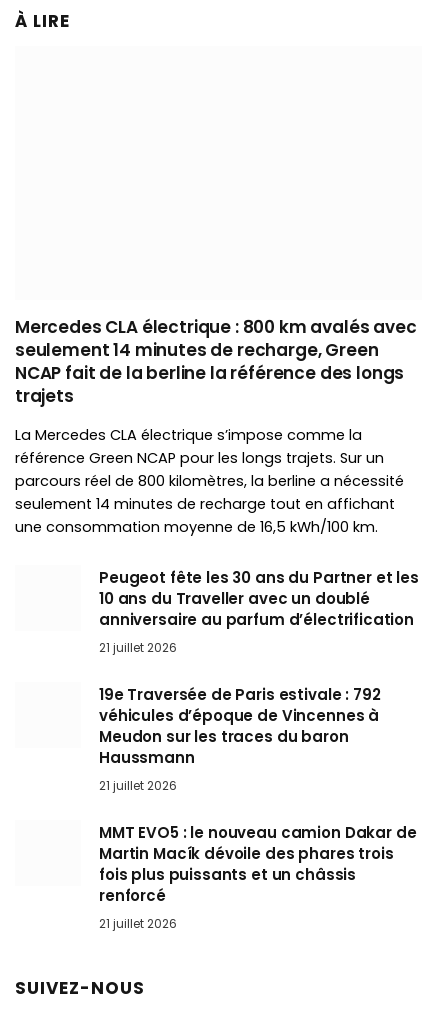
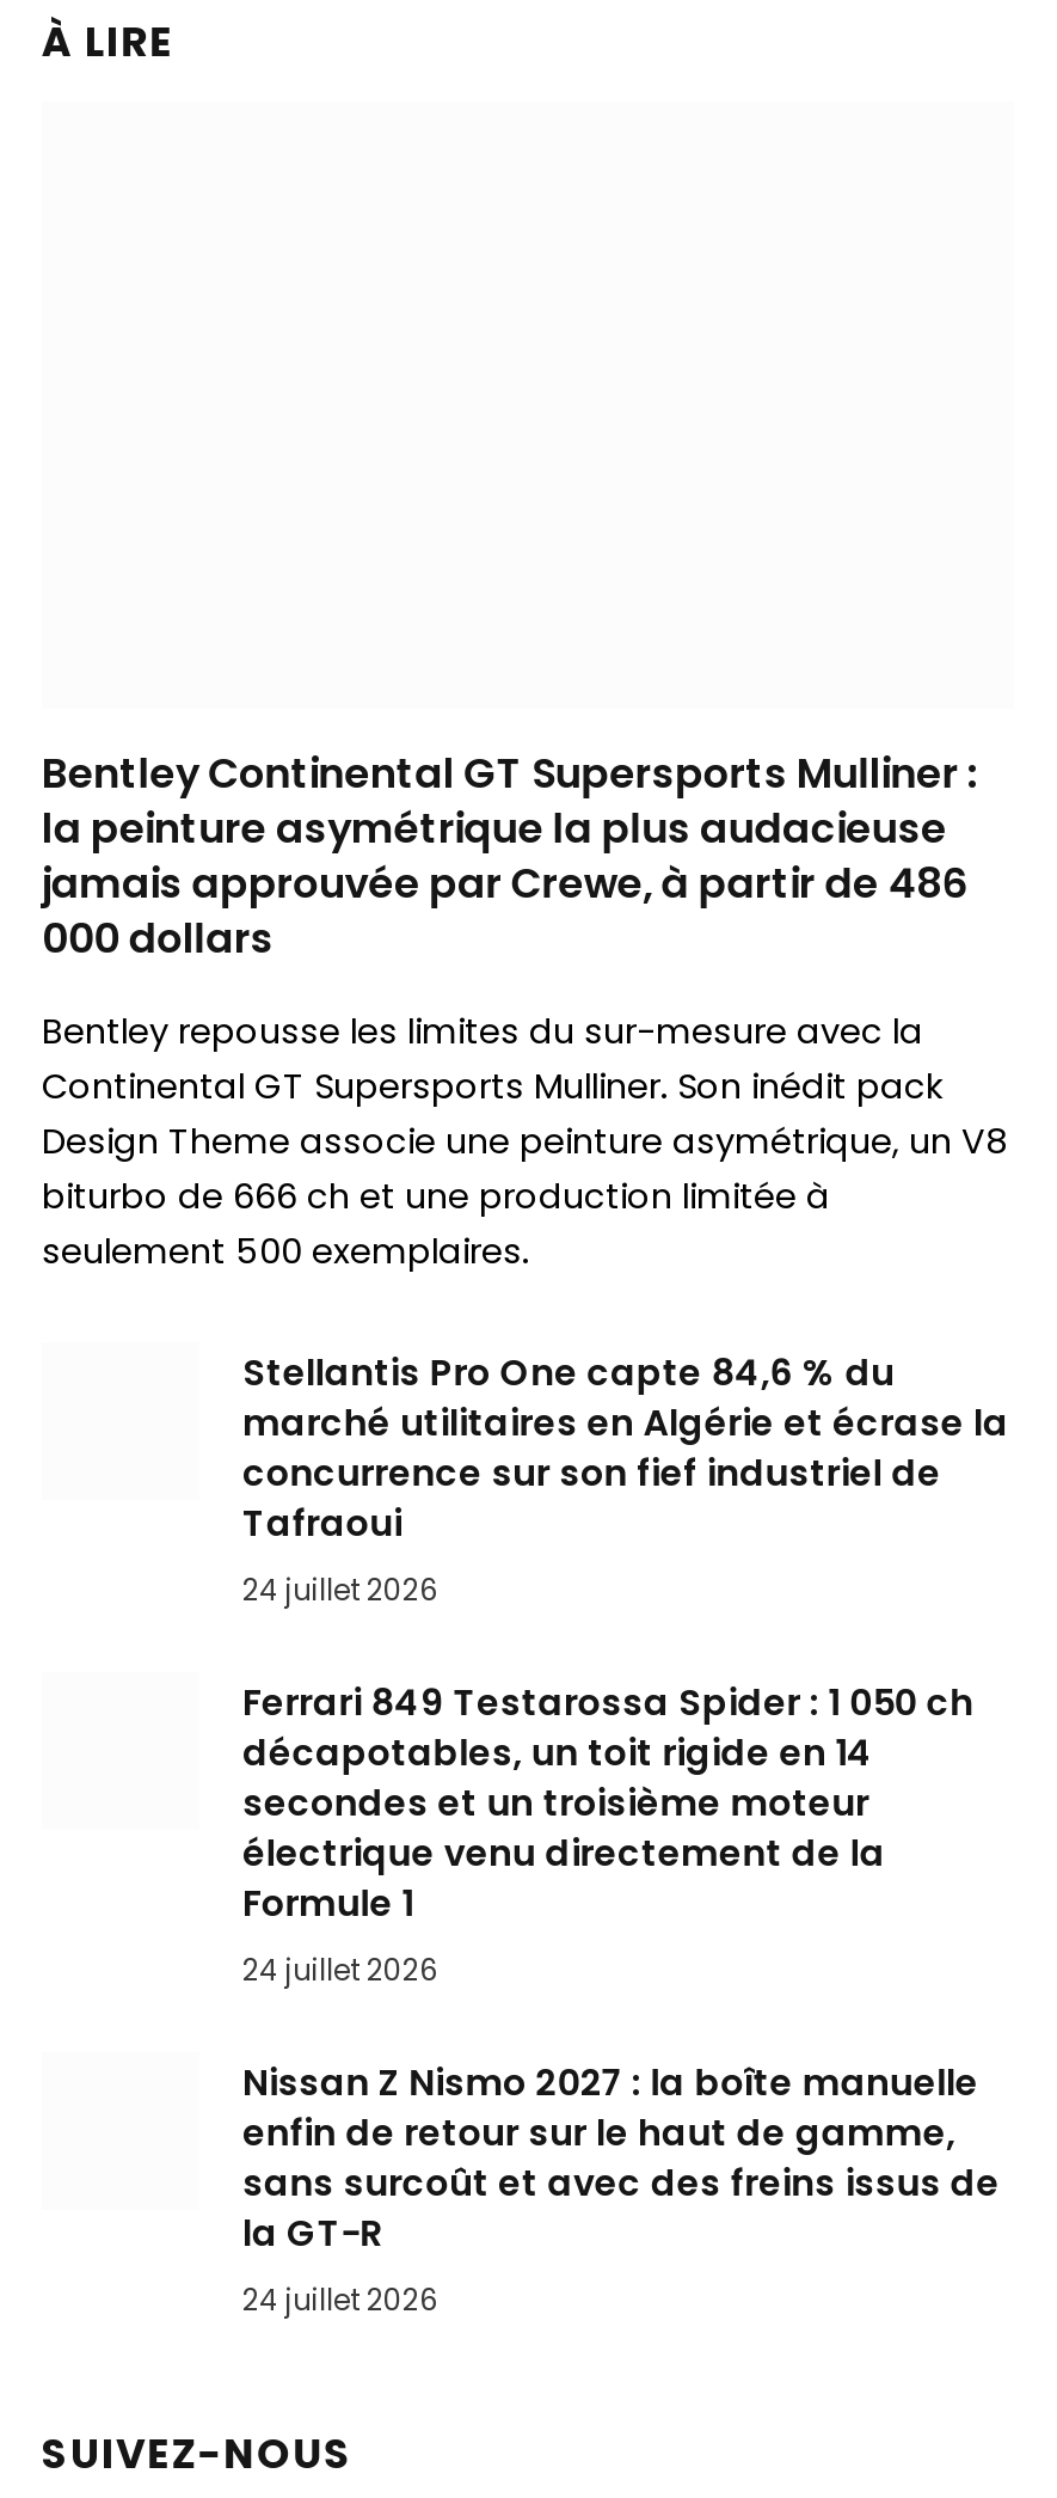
[15,315,416,408] Mercedes CLA électrique : 800 km avalés avec | seulement 14 minutes de recharge, Green | NCAP fait de la berline la référence des longs | trajets -> [42,745,977,968] Bentley Continental GT Supersports Mulliner : | la peinture asymétrique la plus audacieuse | jamais approuvée par Crewe, à partir de 486 | 000 dollars
[15,425,404,537] La Mercedes CLA électrique s’impose comme la | référence Green NCAP pour les longs trajets. Sur un | parcours réel de 800 kilomètres, la berline a nécessité | seulement 14 minutes de recharge tout en affichant | une consommation moyenne de 16,5 kWh/100 km. -> [42,1008,1007,1276] Bentley repousse les limites du sur-mesure avec la | Continental GT Supersports Mulliner. Son inédit pack | Design Theme associe une peinture asymétrique, un V8 | biturbo de 666 ch et une production limitée à | seulement 500 exemplaires.
[99,567,419,656] Peugeot fête les 30 ans du Partner et les | 10 ans du Traveller avec un doublé | anniversaire au parfum d’électrification | 21 juillet 2026 -> [242,1348,1009,1611] Stellantis Pro One capte 84,6 % du | marché utilitaires en Algérie et écrase la | concurrence sur son fief industriel de | Tafraoui | 24 juillet 2026
[99,684,380,794] 19e Traversée de Paris estivale : 792 | véhicules d’époque de Vincennes à | Meudon sur les traces du baron | Haussmann | 21 juillet 2026 -> [242,1678,973,1991] Ferrari 849 Testarossa Spider : 1 050 ch | décapotables, un toit rigide en 14 | secondes et un troisième moteur | électrique venu directement de la | Formule 1 | 24 juillet 2026
[99,822,416,932] MMT EVO5 : le nouveau camion Dakar de | Martin Macík dévoile des phares trois | fois plus puissants et un châssis | renforcé | 21 juillet 2026 -> [242,2058,1000,2321] Nissan Z Nismo 2027 : la boîte manuelle | enfin de retour sur le haut de gamme, | sans surcoût et avec des freins issus de | la GT-R | 24 juillet 2026

